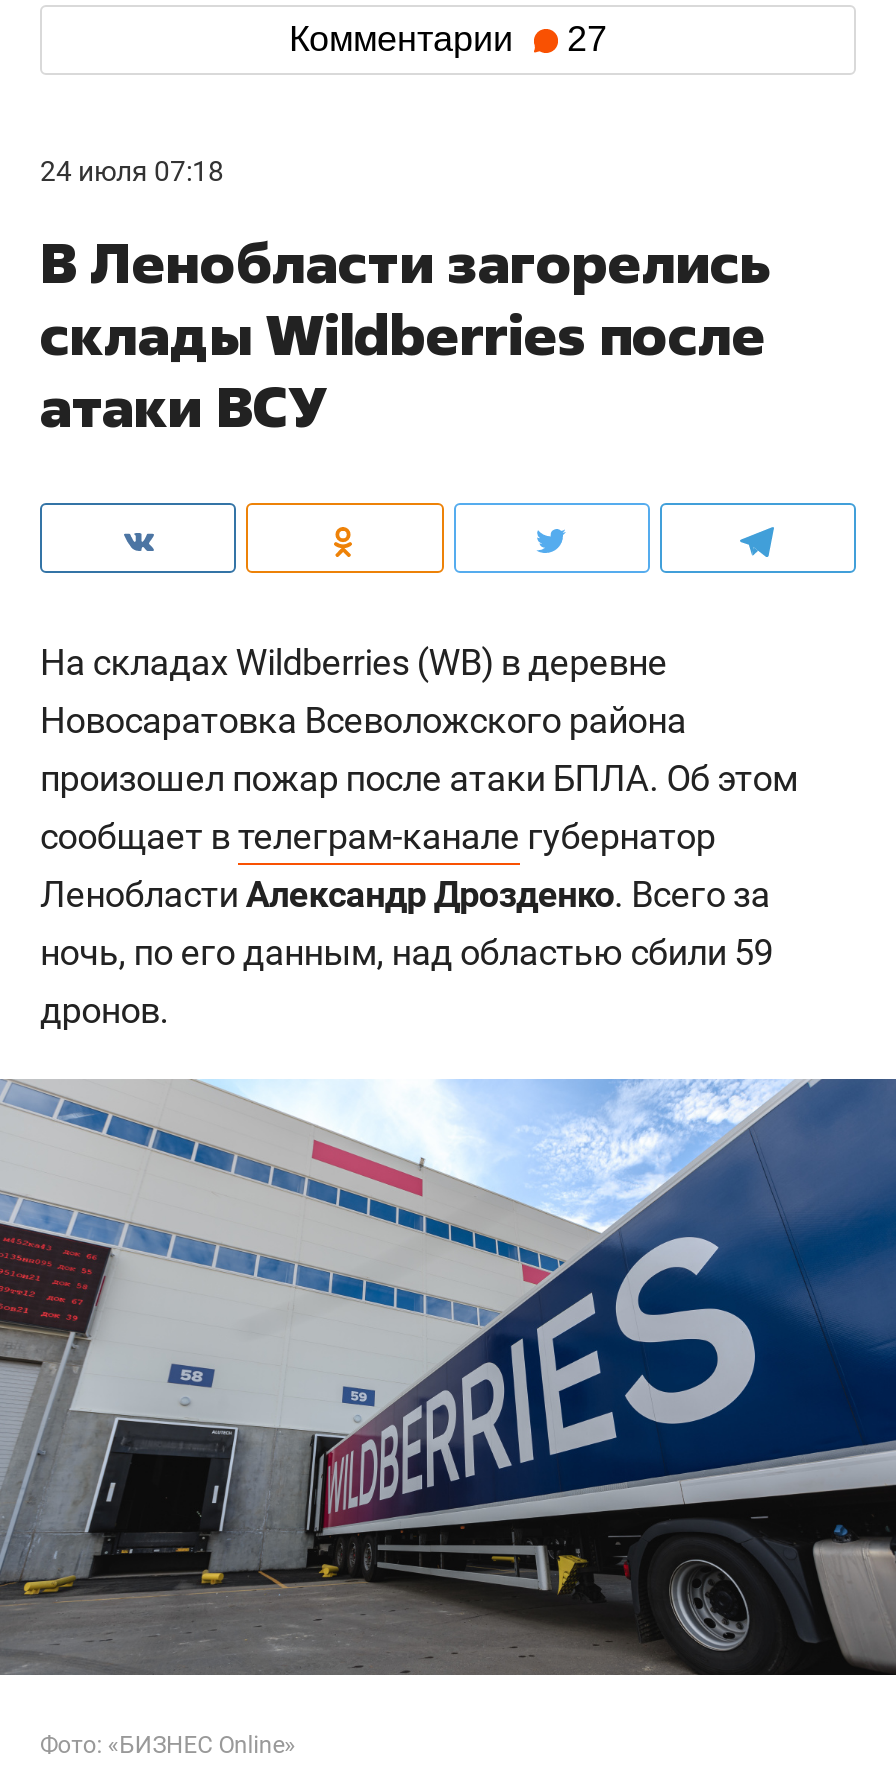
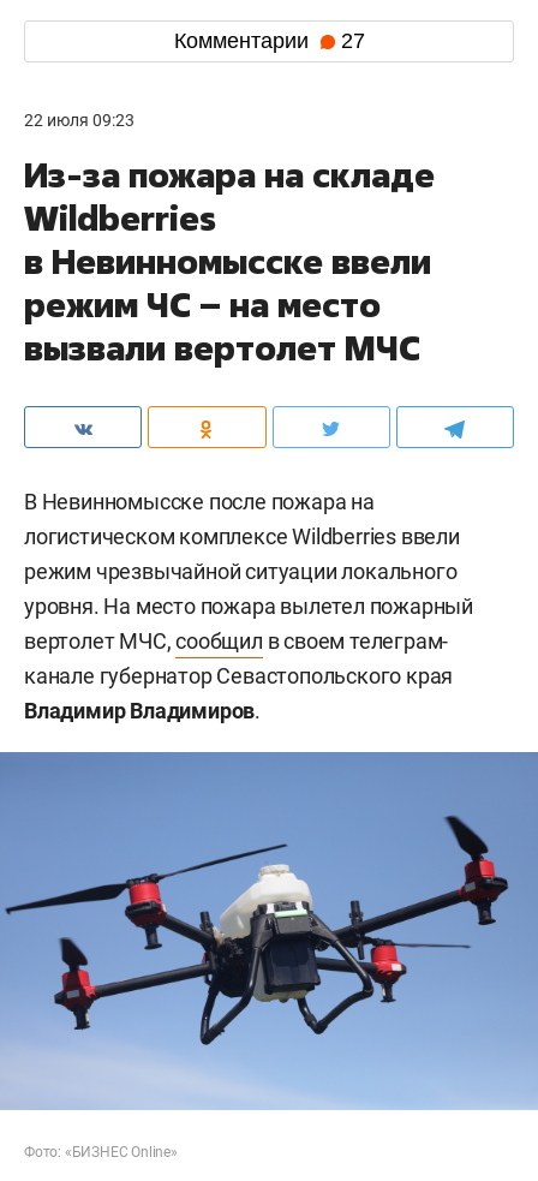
[40,154,224,186] 24 июля 07:18 -> [24,110,134,129] 22 июля 09:23
[40,224,772,442] В Ленобласти загорелись | склады Wildberries после | атаки ВСУ -> [24,152,435,370] Из-за пожара на складе | Wildberries | в Невинномысске ввели | режим ЧС – на место | вызвали вертолет МЧС
[40,640,798,1030] На складах Wildberries (WB) в деревне | Новосаратовка Всеволожского района | произошел пожар после атаки БПЛА. Об этом | сообщает в телеграм-канале губернатор | Ленобласти Александр Дрозденко. Всего за | ночь, по его данным, над областью сбили 59 | дронов. -> [24,489,473,723] В Невинномысске после пожара на | логистическом комплексе Wildberries ввели | режим чрезвычайной ситуации локального | уровня. На место пожара вылетел пожарный | вертолет МЧС, сообщил в своем телеграм- | канале губернатор Севастопольского края | Владимир Владимиров.
[6,1079,890,1677] [image] -> [4,751,534,1110] [image]

